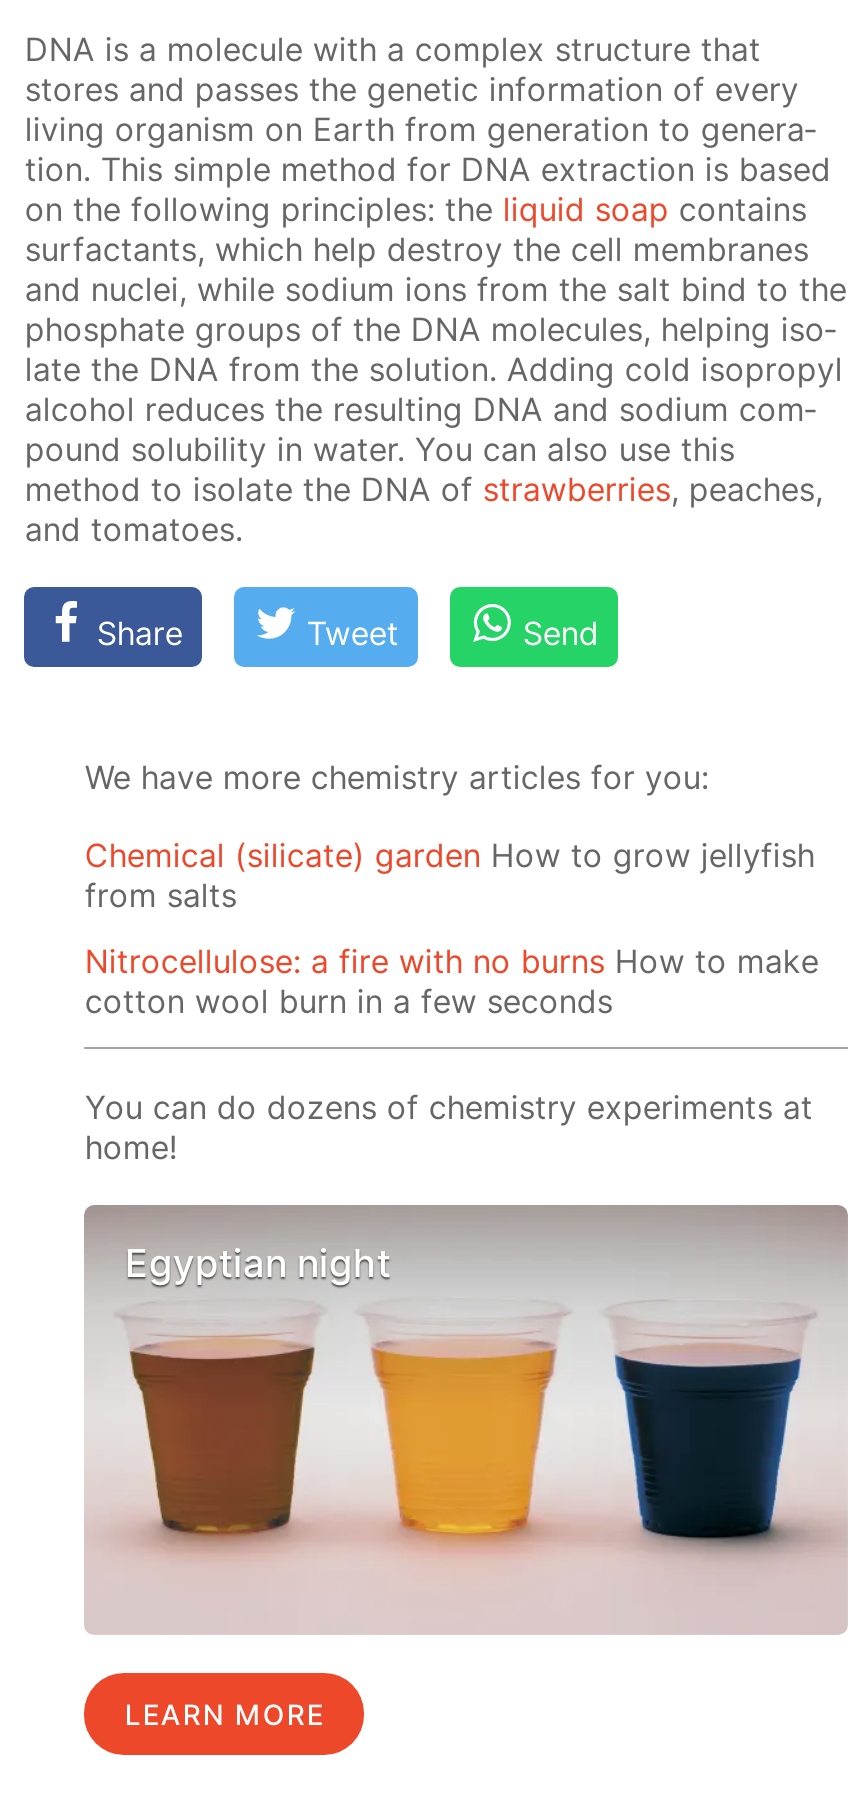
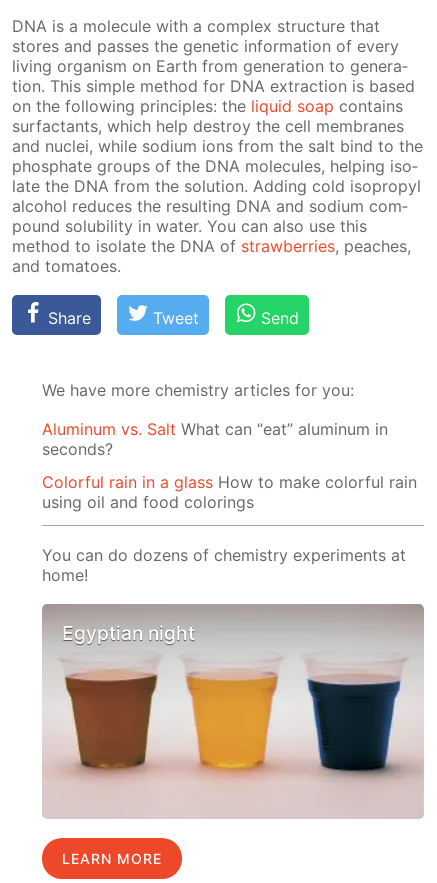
[85,835,815,915] Chemical (silicate) garden How to grow jellyfish | from salts -> [42,419,388,459] Aluminum vs. Salt What can “eat” aluminum in | seconds?
[85,940,819,1020] Nitrocellulose: a fire with no burns How to make | cotton wool burn in a few seconds -> [42,472,417,512] Colorful rain in a glass How to make colorful rain | using oil and food colorings

